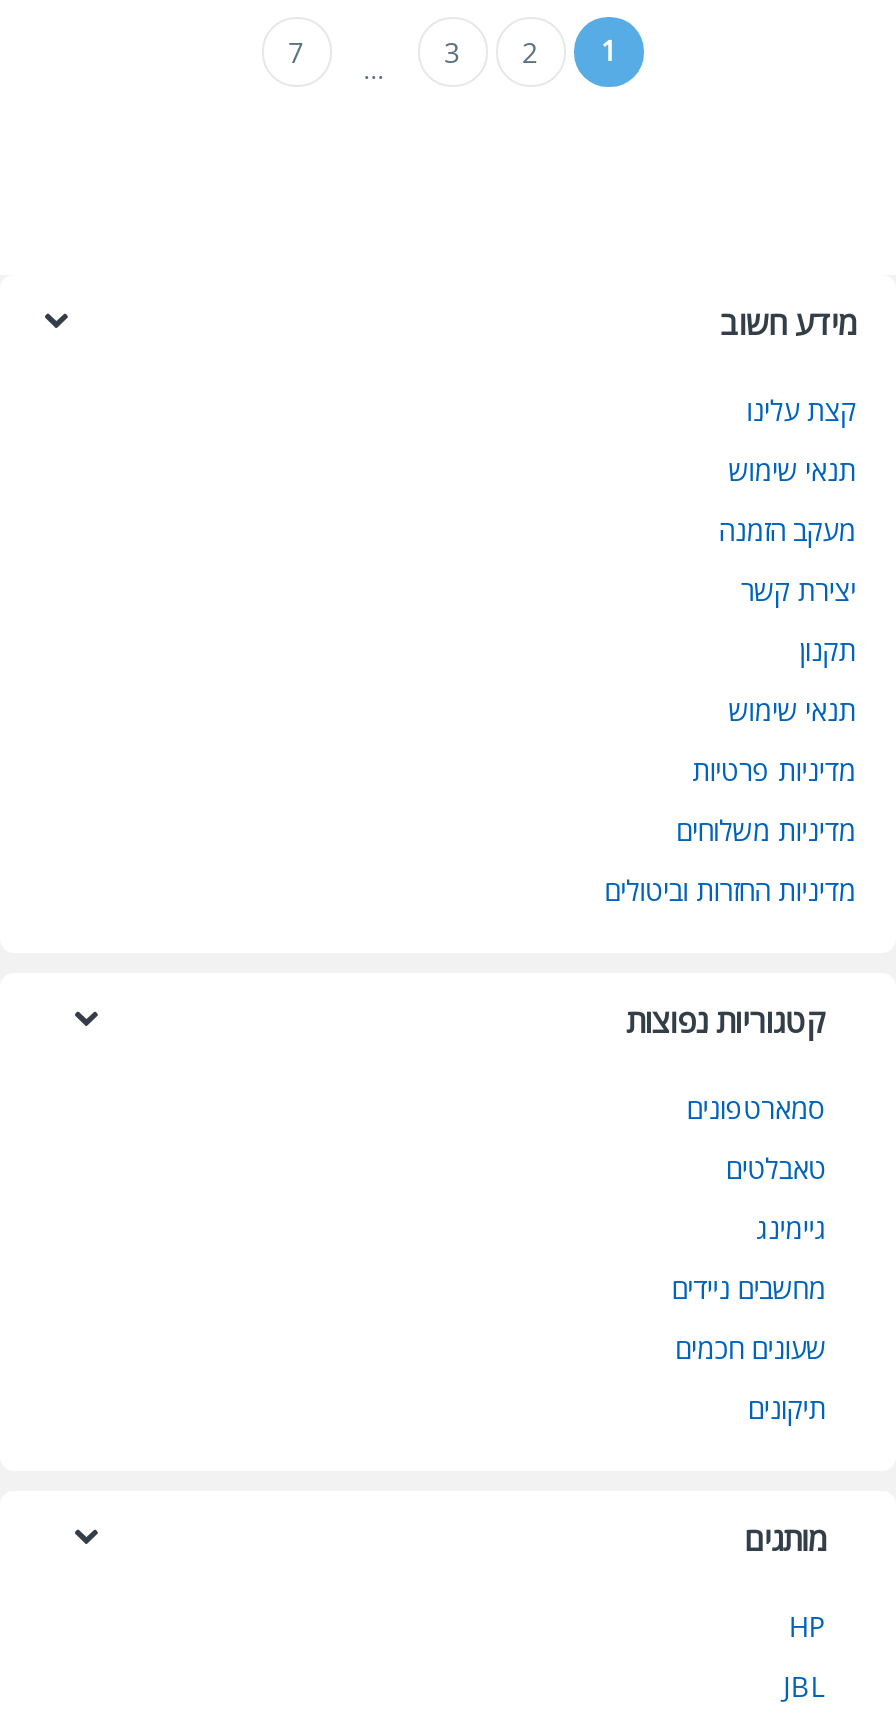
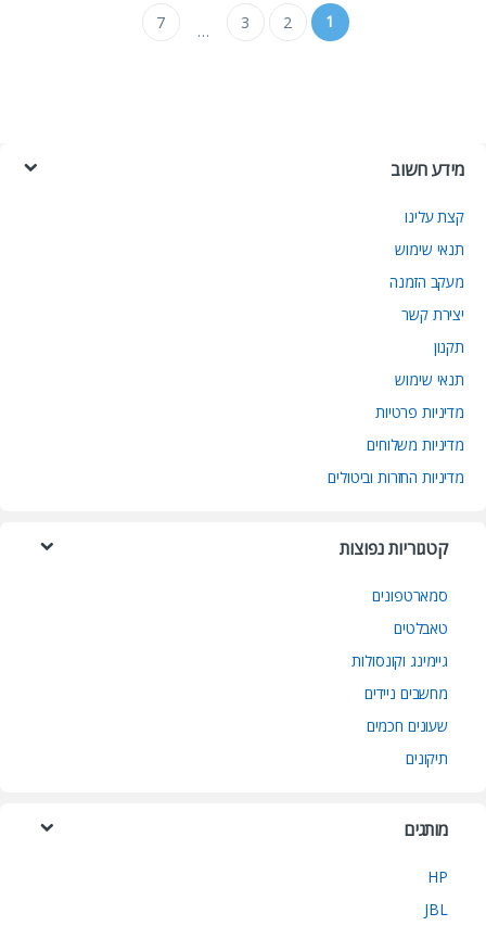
[756,1209,826,1247] גיימינג -> [352,650,448,671] גיימינג וקונסולות

